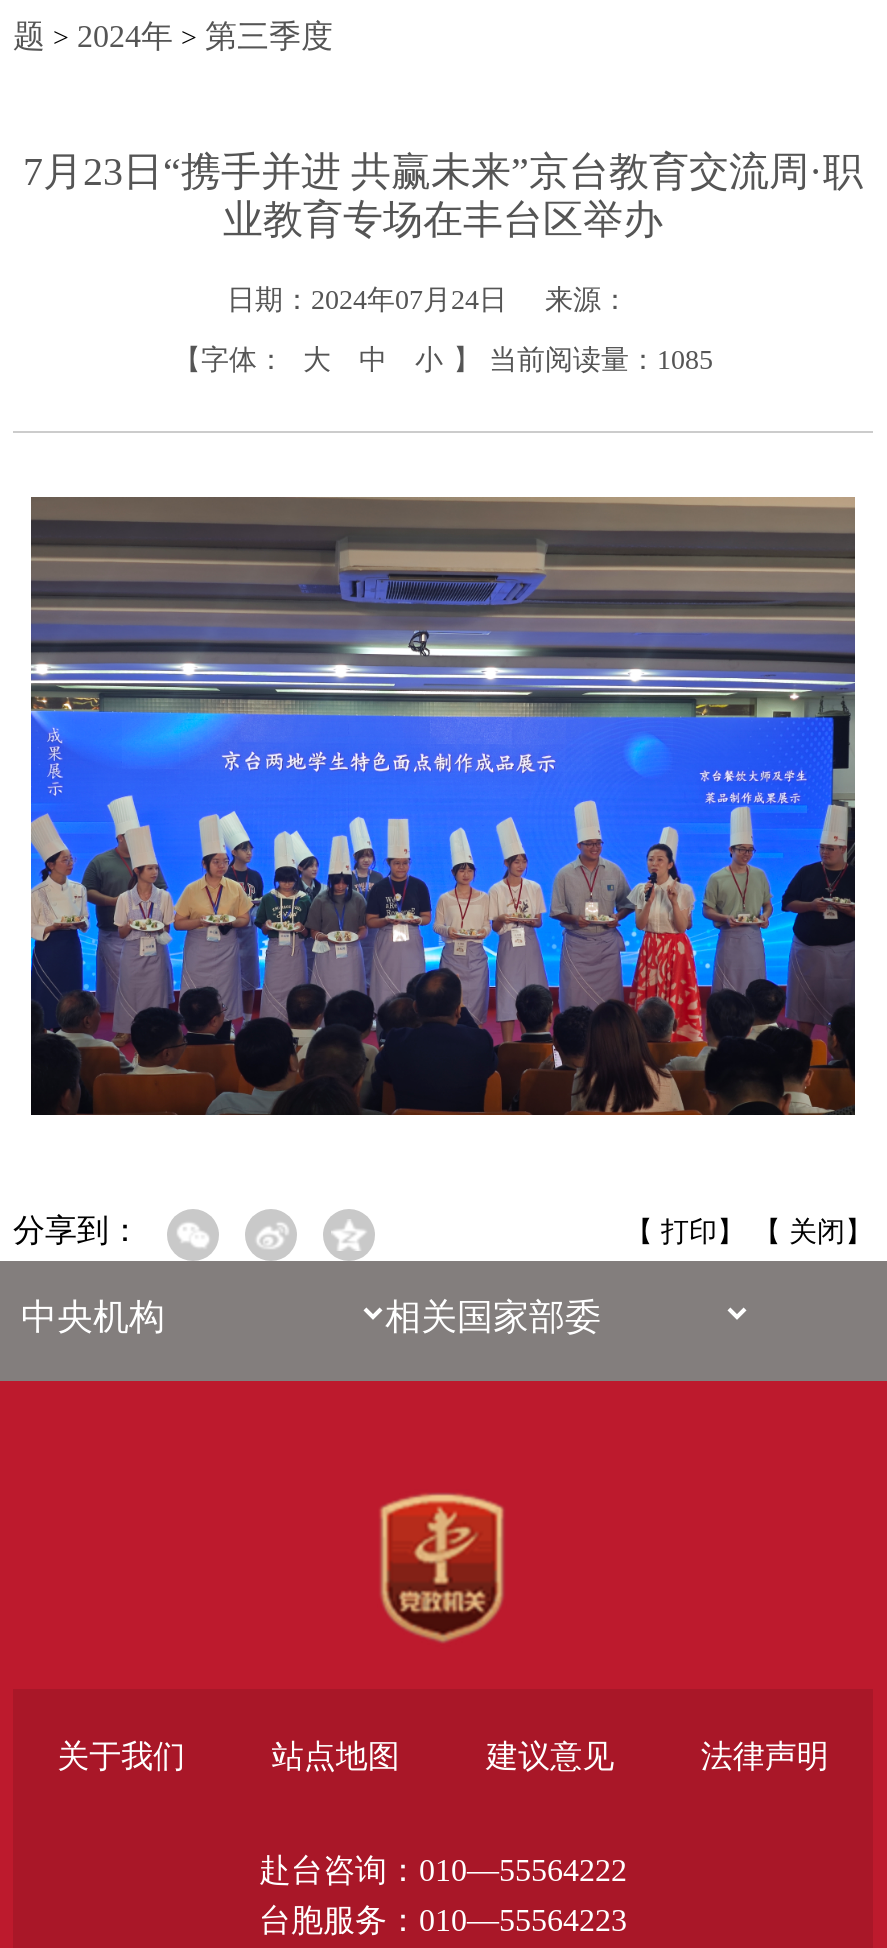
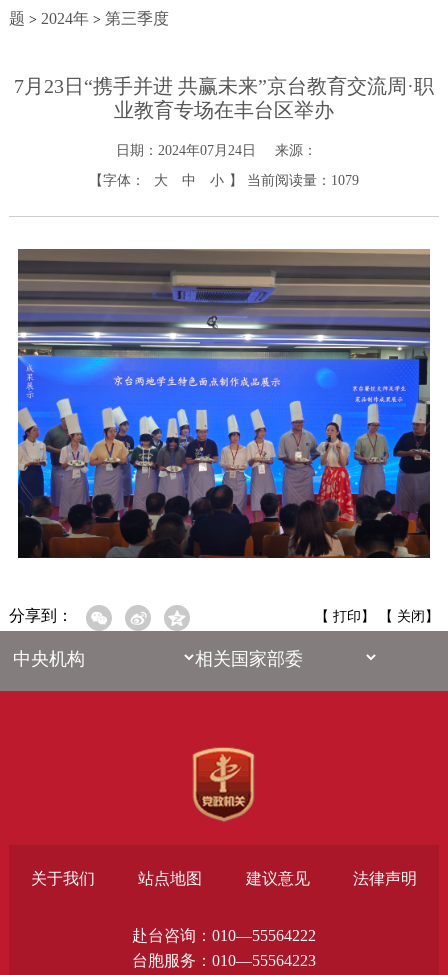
[415,345,713,375] 小 】 当前阅读量：1085 -> [210,173,359,188] 小 】 当前阅读量：1079

